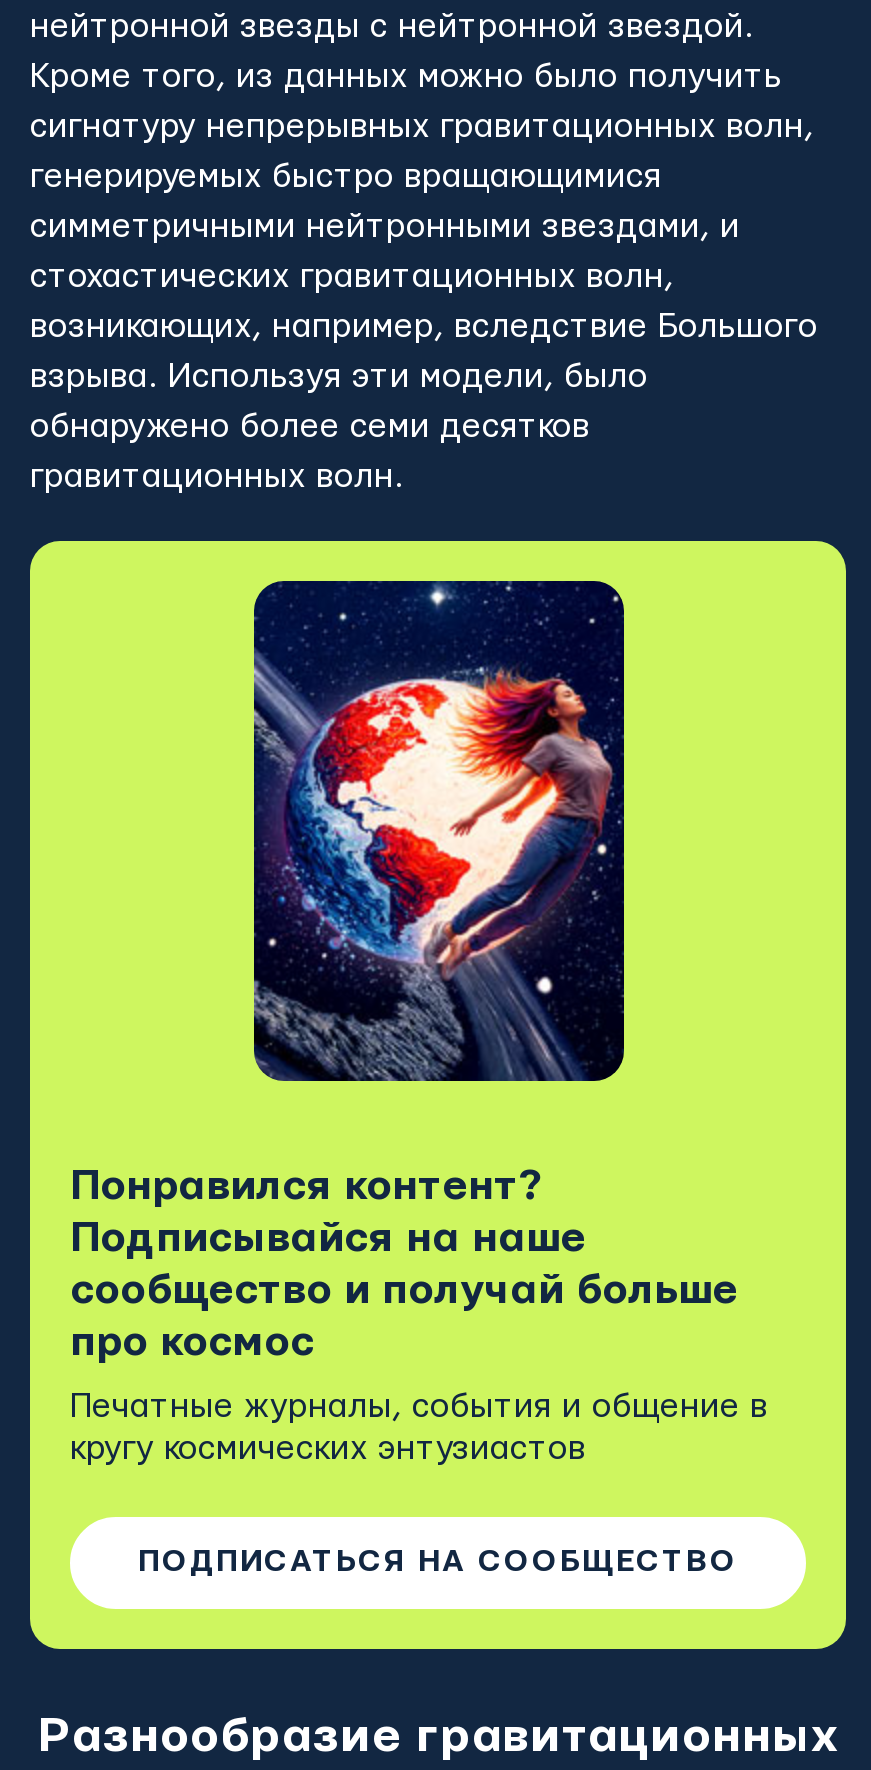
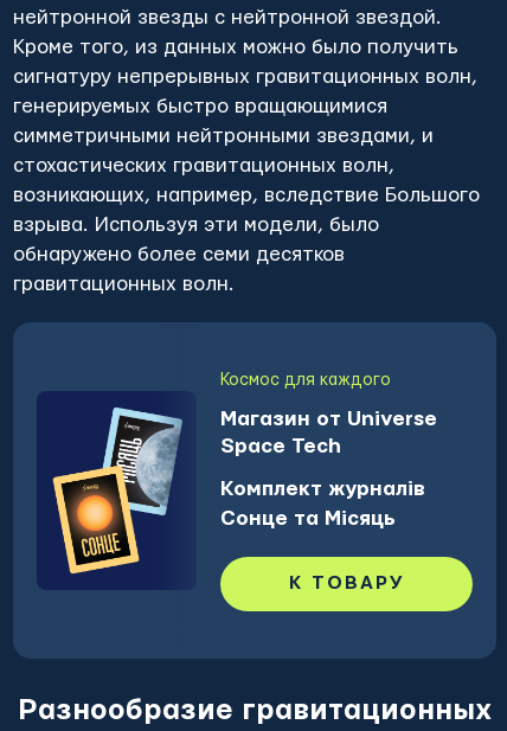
[28,539,848,1651] [image] | Понравился контент? | Подписывайся на наше | сообщество и получай больше | про космос | Печатные журналы, события и общение в | кругу космических энтузиастов | ПОДПИСАТЬСЯ НА СООБЩЕСТВО -> [13,322,496,659] [image] | Космос для каждого | Магазин от Universe | Space Tech | Комплект журналів | Сонце та Місяць | К ТОВАРУ

